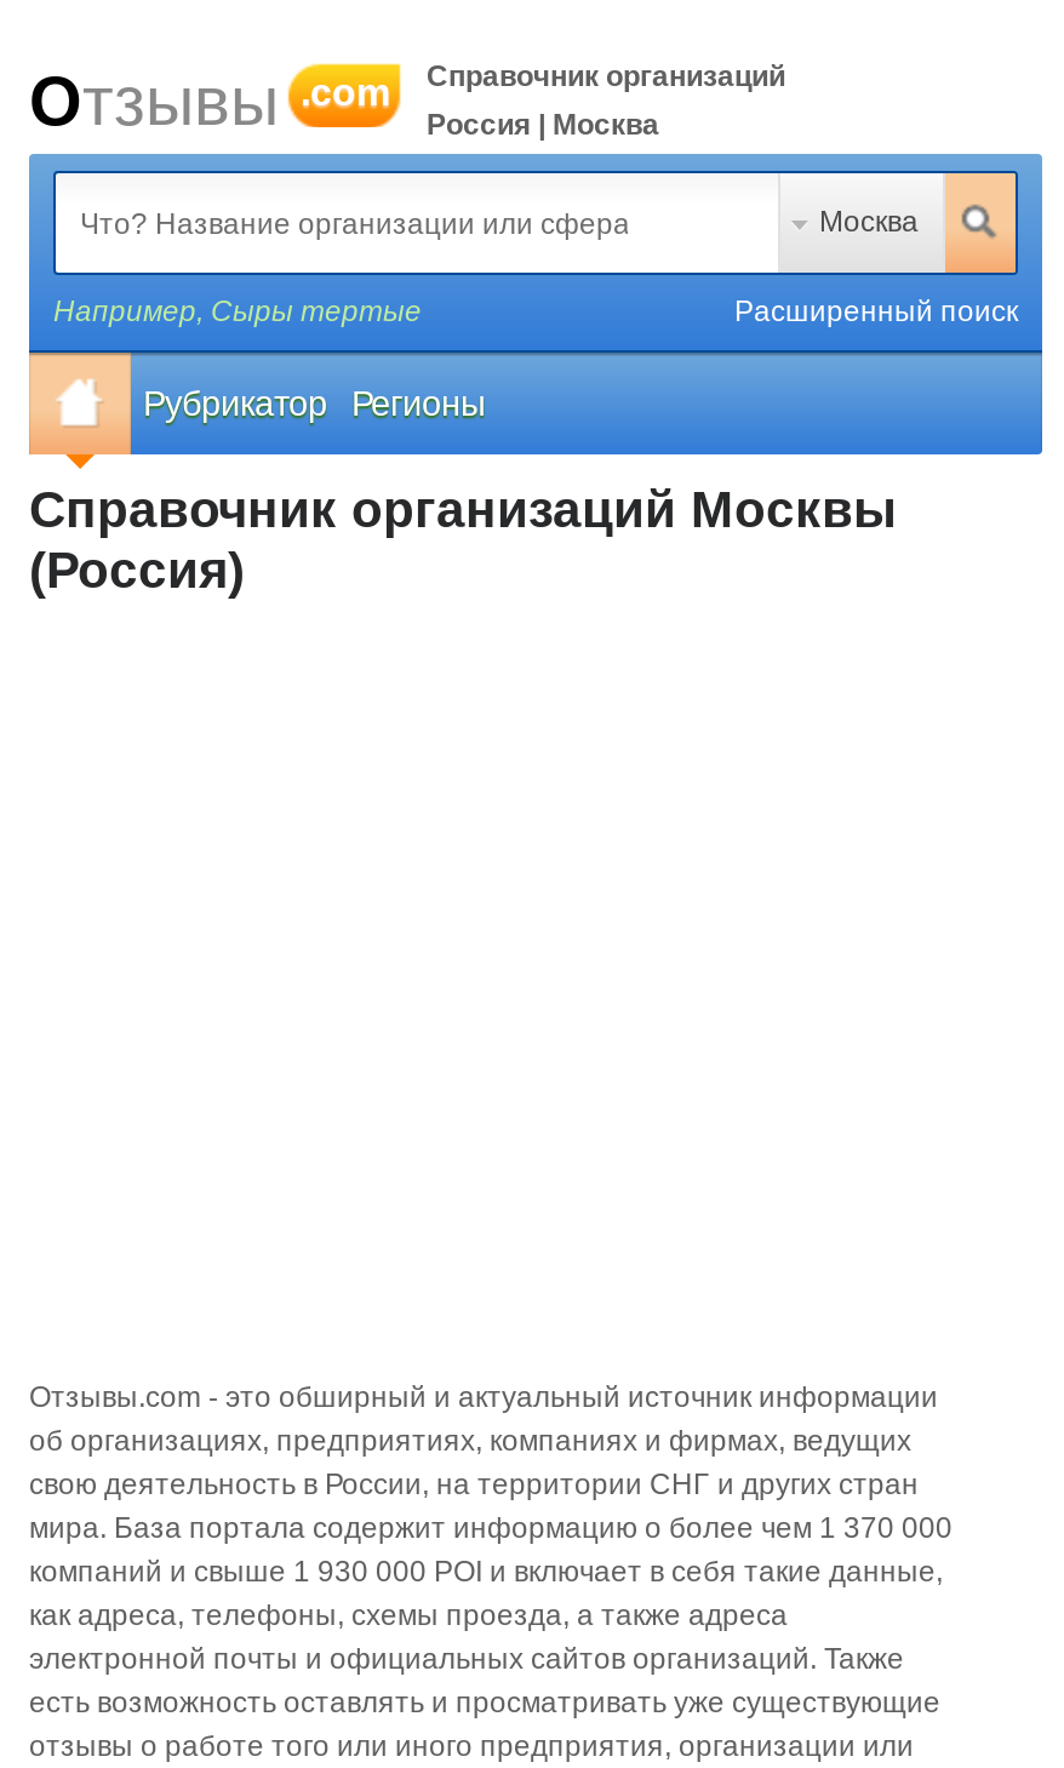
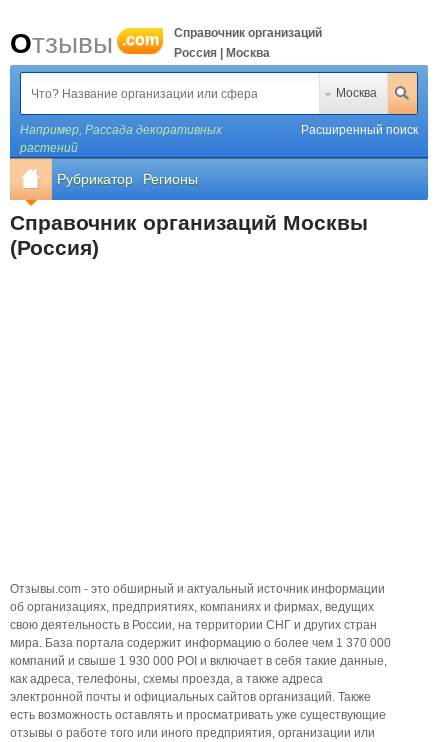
[53,294,422,328] Например, Сыры тертые -> [20,123,222,155] Например, Рассада декоративных | растений

